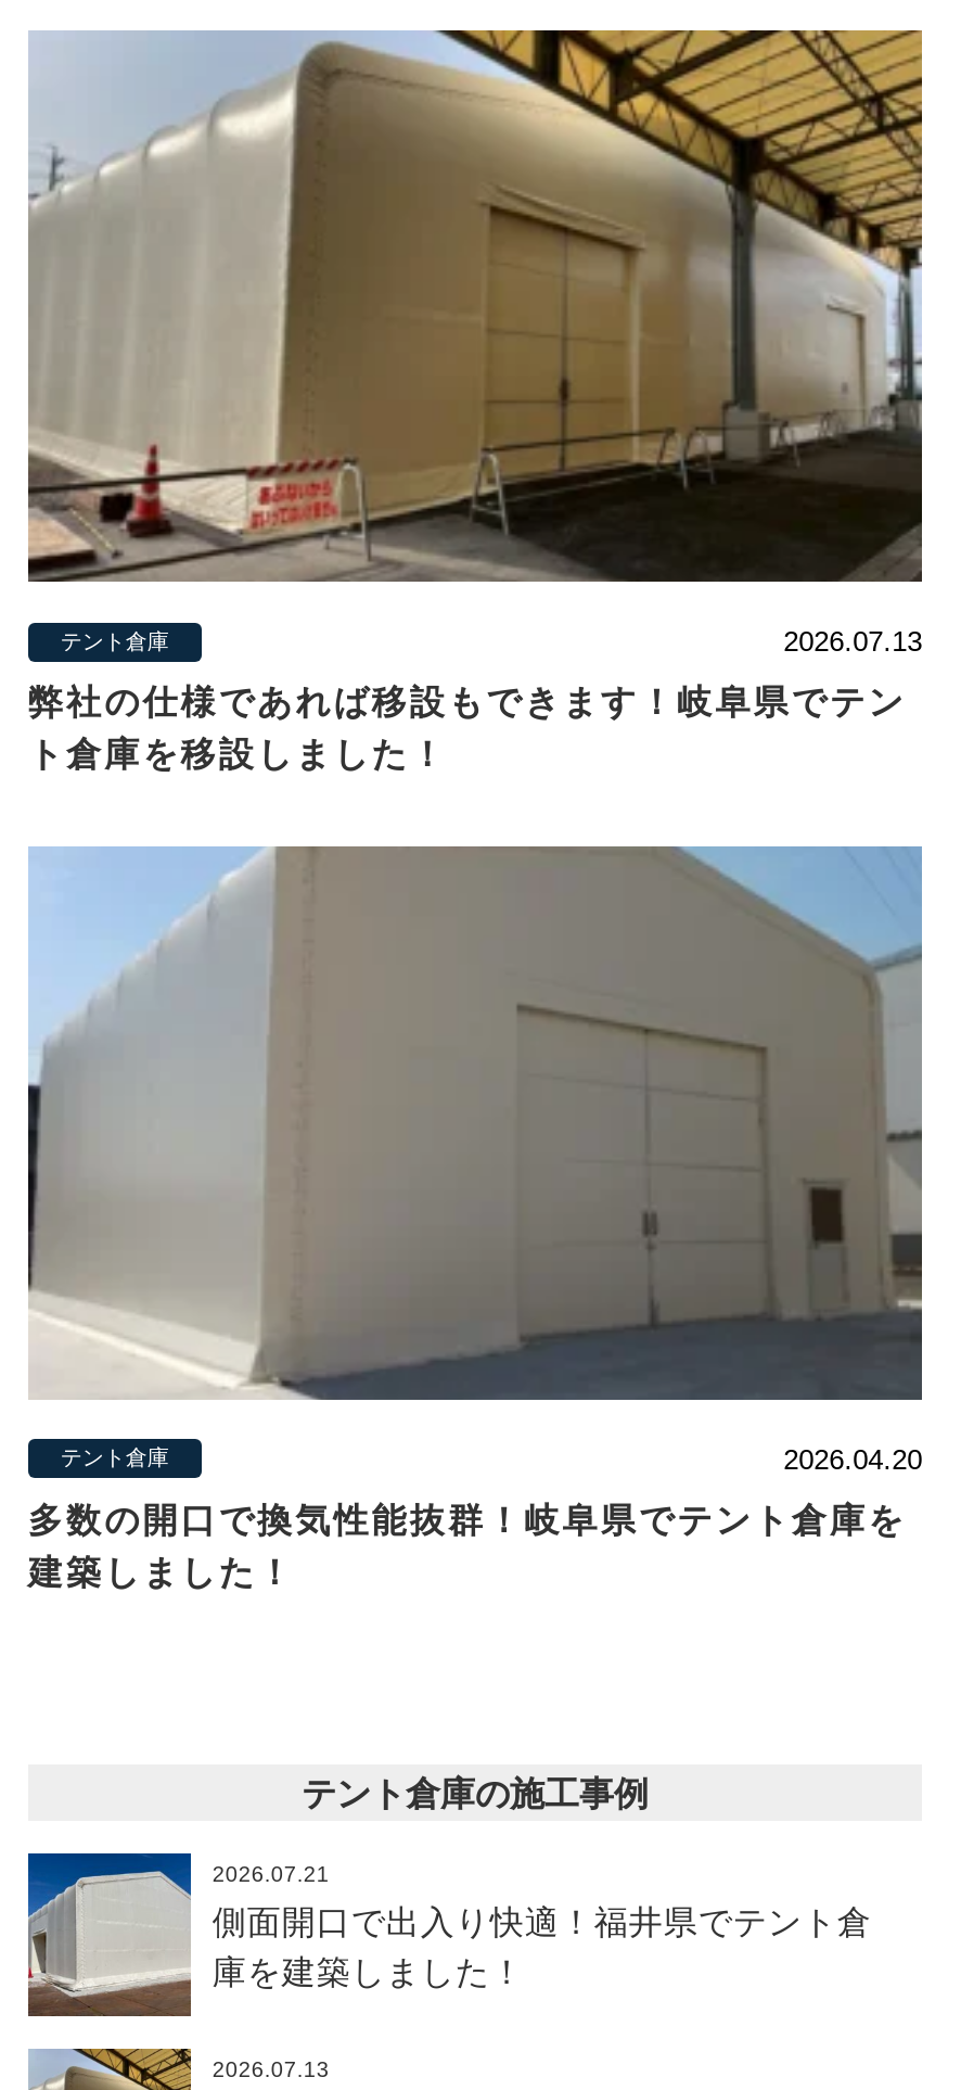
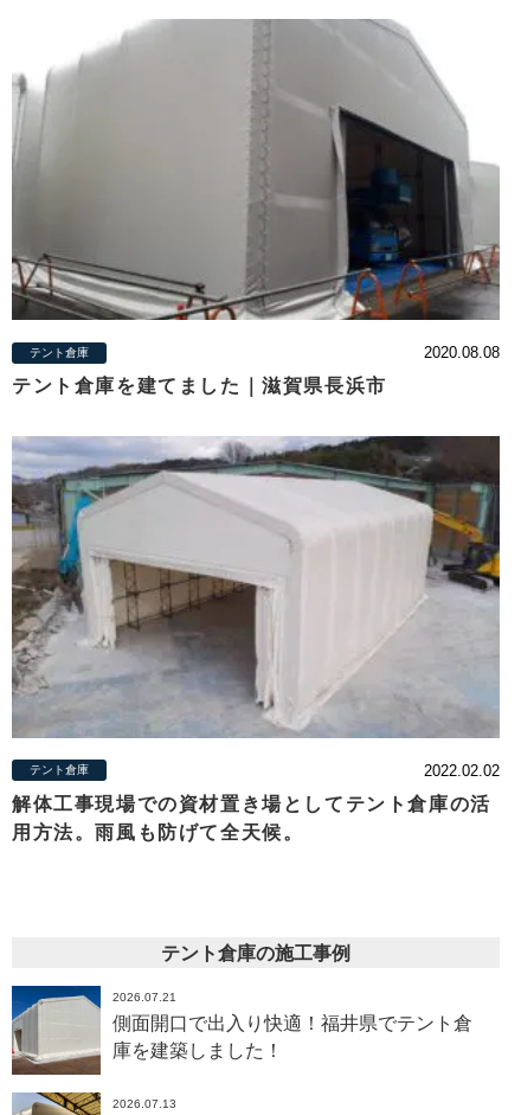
[28,28,924,658] [image] | 2026.07.13 -> [12,19,501,362] [image] | 2020.08.08
[28,684,906,773] 弊社の仕様であれば移設もできます！岐阜県でテン | ト倉庫を移設しました！ -> [12,376,387,396] テント倉庫を建てました｜滋賀県長浜市
[28,844,924,1476] [image] | 2026.04.20 -> [11,435,501,780] [image] | 2022.02.02
[28,1502,906,1591] 多数の開口で換気性能抜群！岐阜県でテント倉庫を | 建築しました！ -> [12,794,491,842] 解体工事現場での資材置き場としてテント倉庫の活 | 用方法。雨風も防げて全天候。

